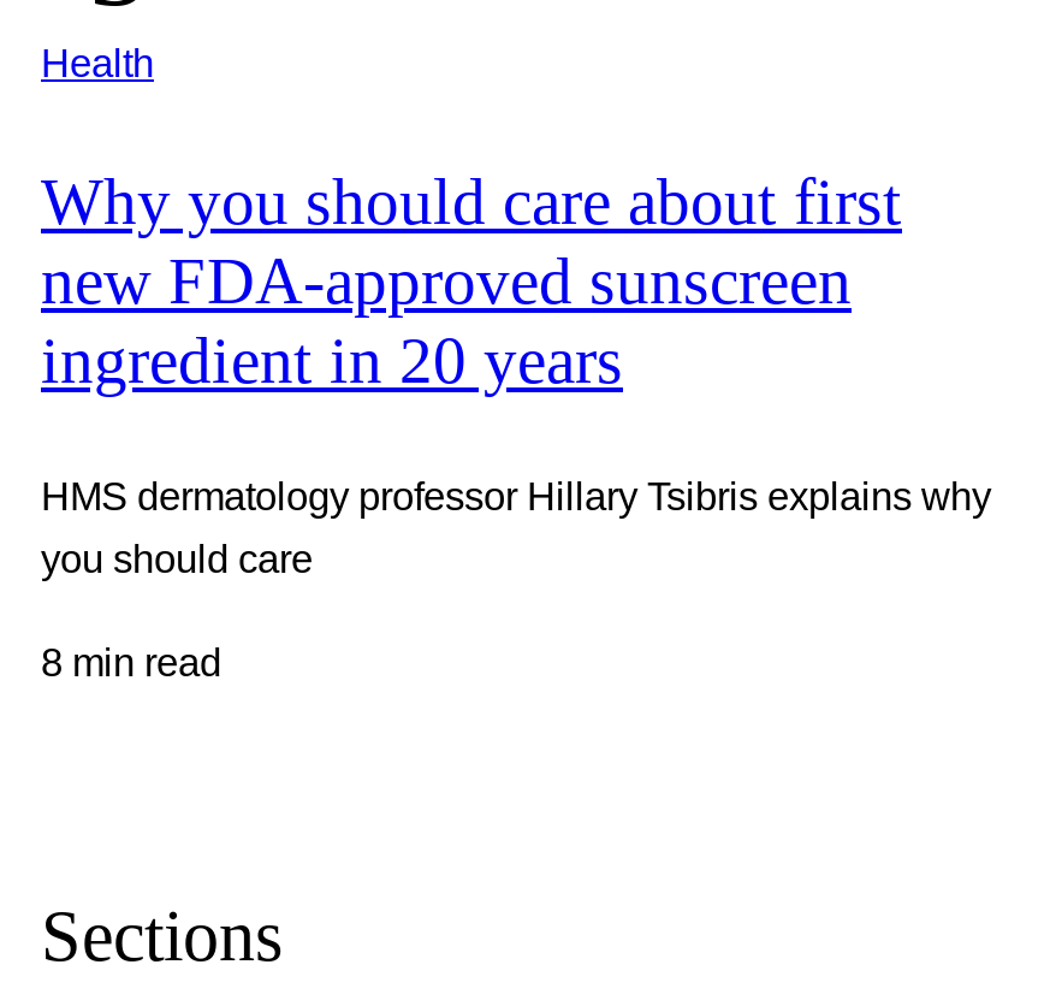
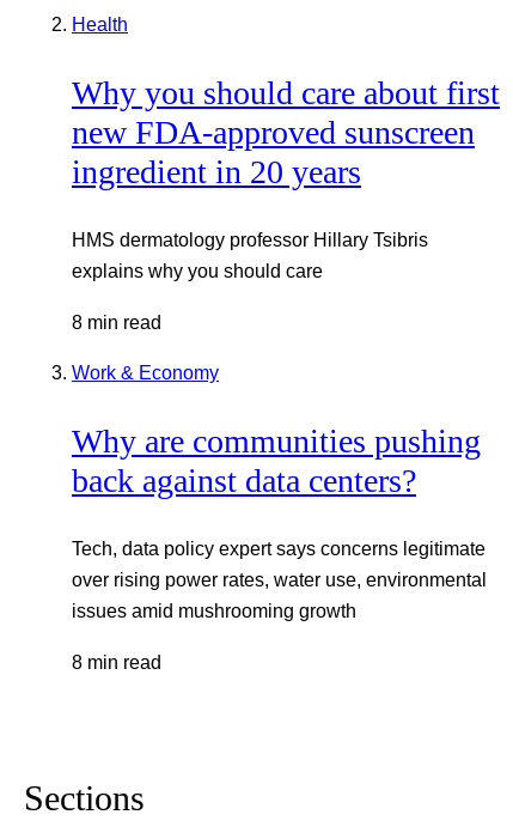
[41,475,991,580] HMS dermatology professor Hillary Tsibris explains why | you should care -> [72,229,487,621] HMS dermatology professor Hillary Tsibris | explains why you should care | 8 min read | Work & Economy | Why are communities pushing | back against data centers? | Tech, data policy expert says concerns legitimate | over rising power rates, water use, environmental | issues amid mushrooming growth

